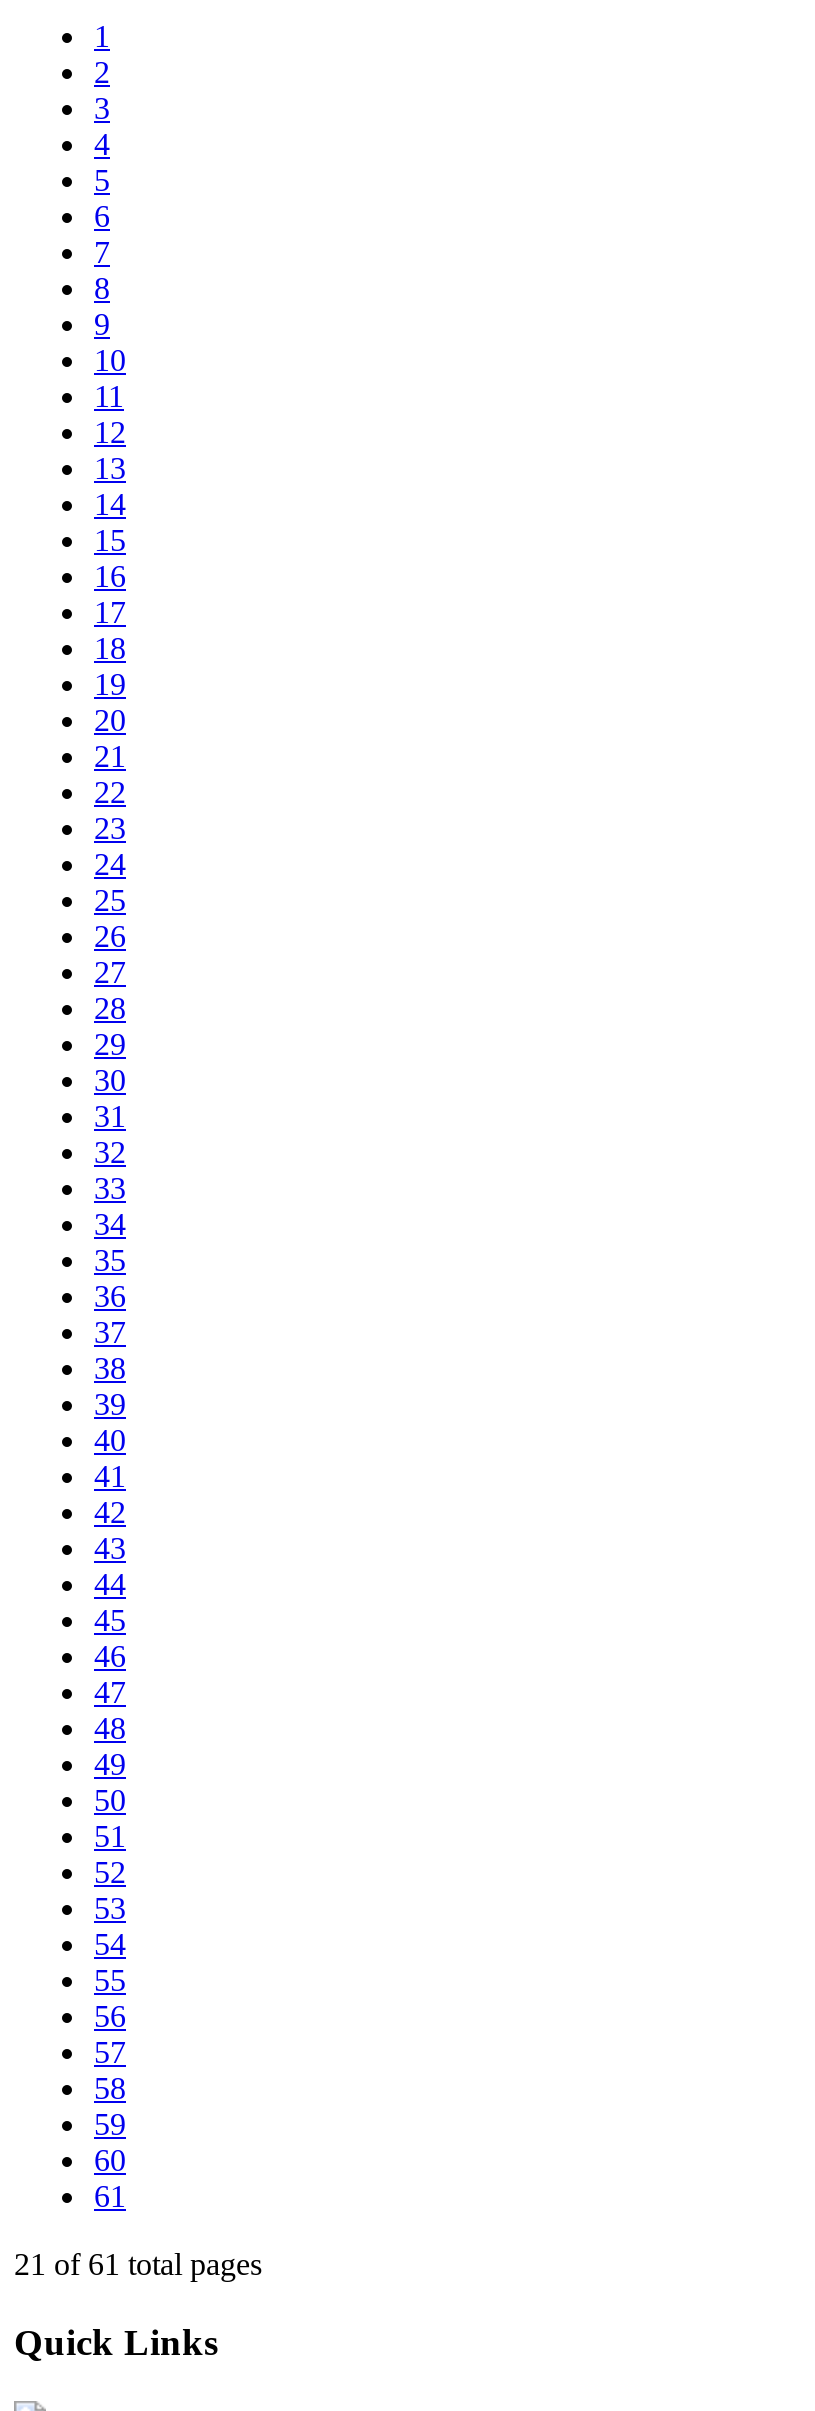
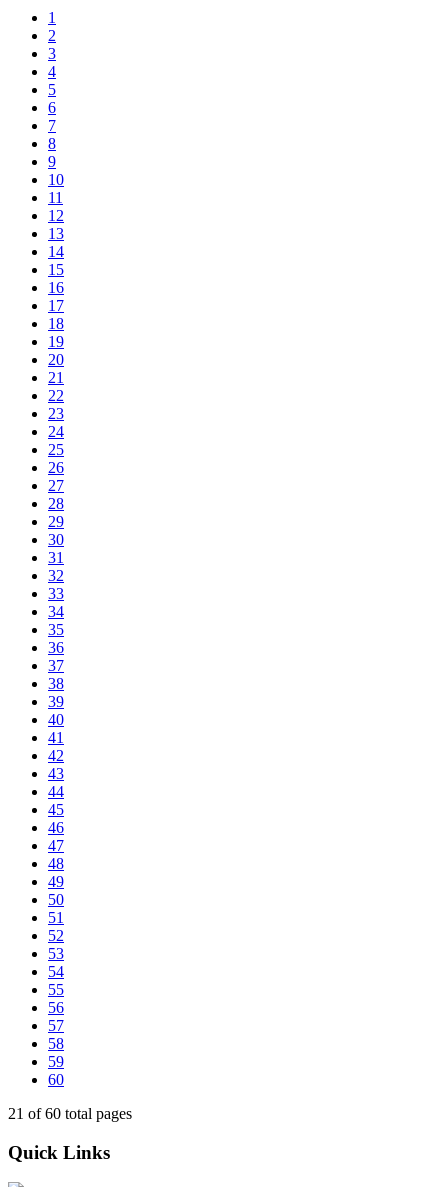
[14,2179,262,2281] 61 | 21 of 61 total pages -> [8,1105,132,1122] 21 of 60 total pages

